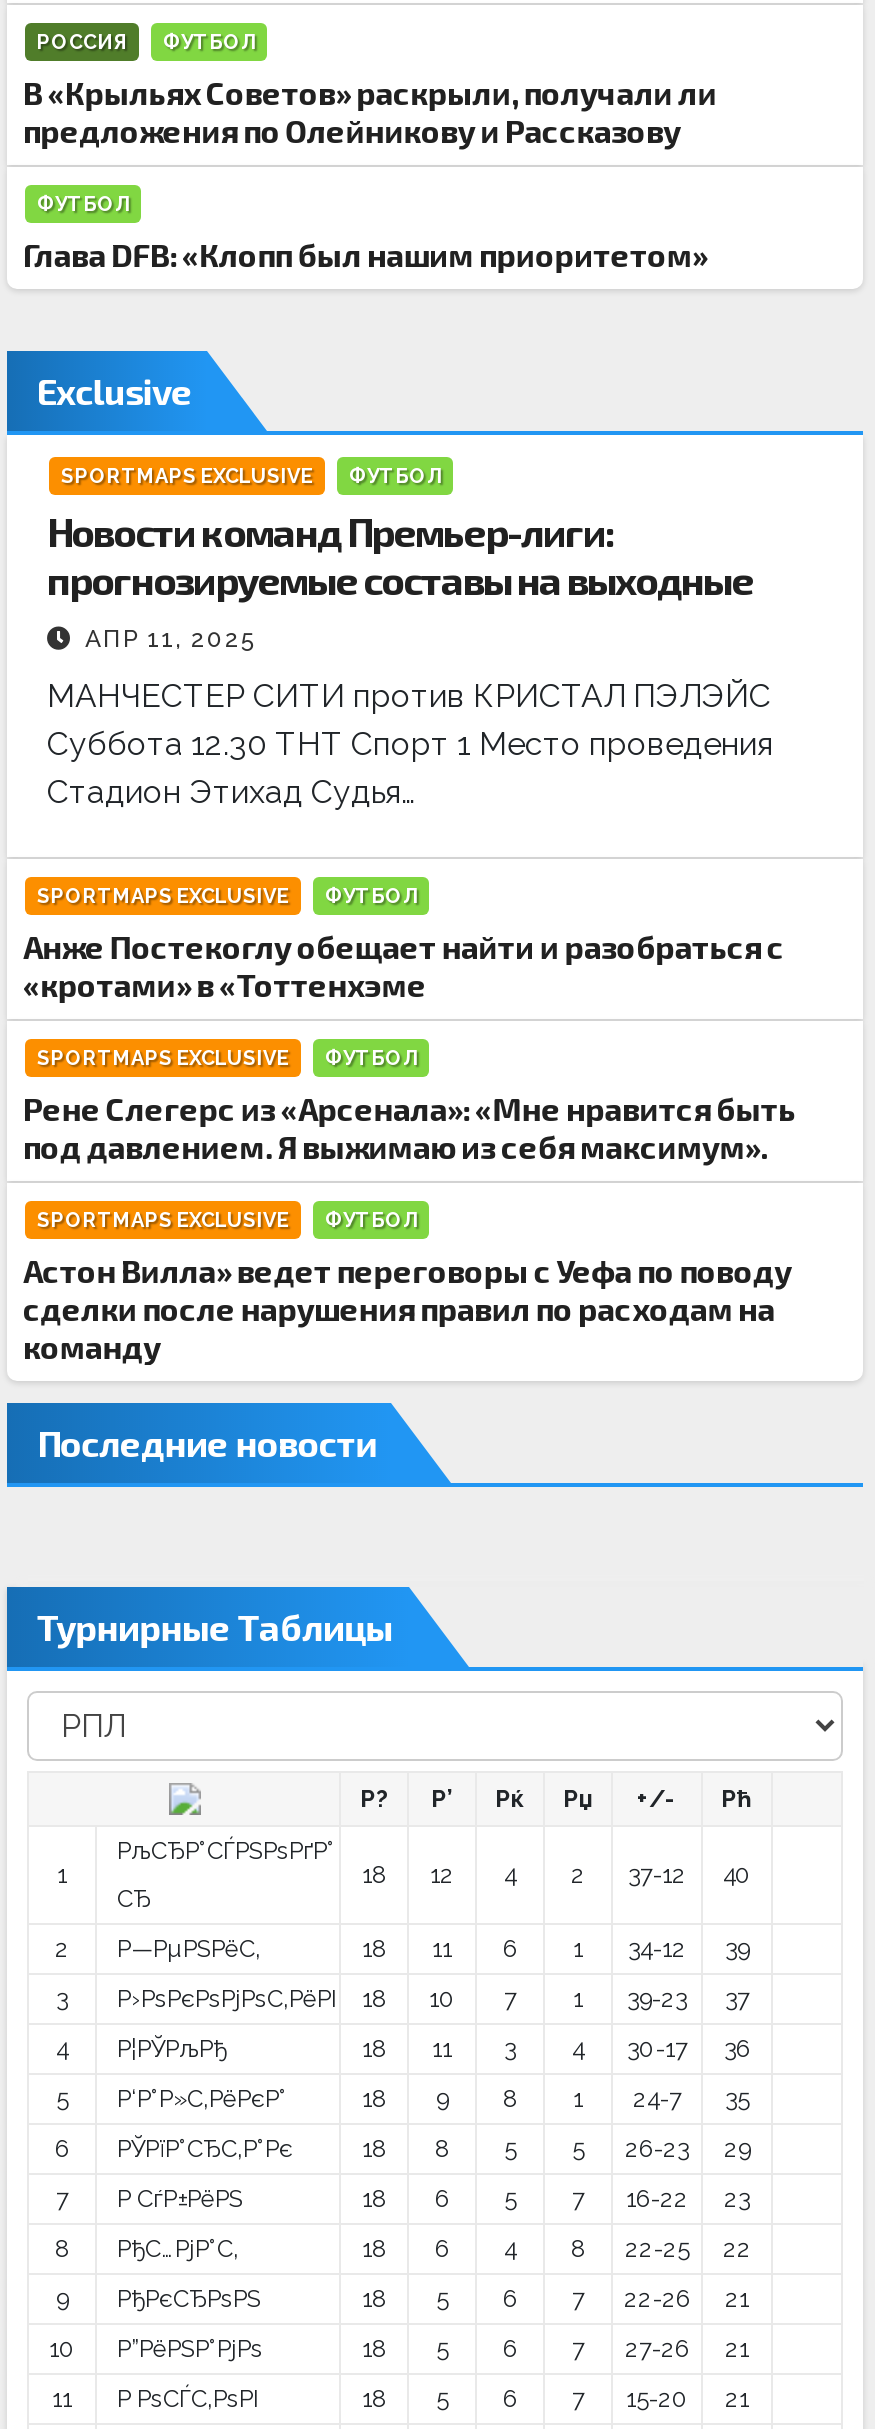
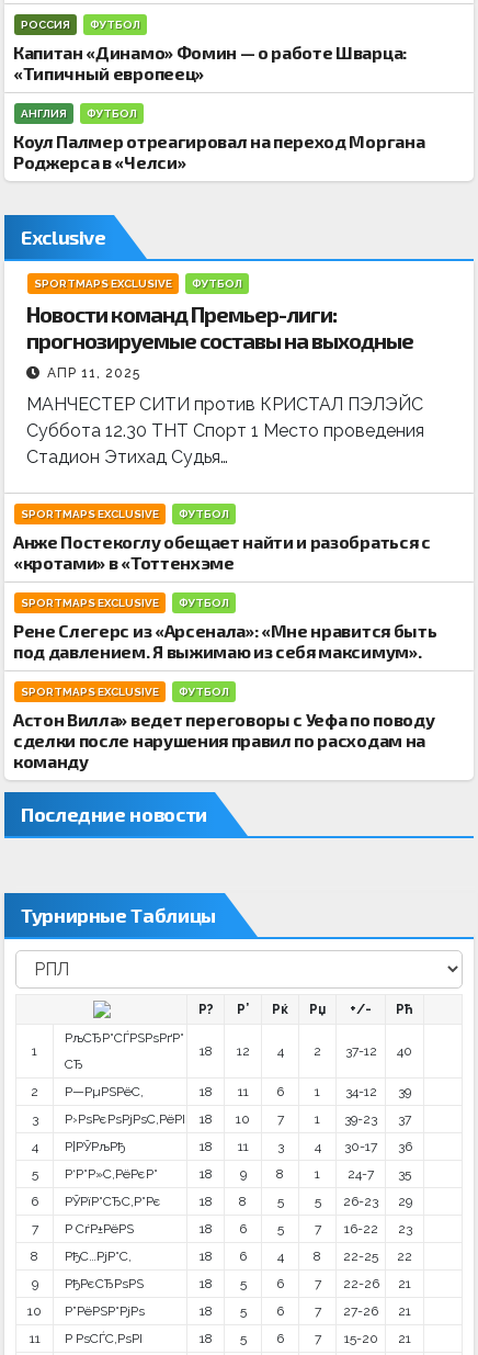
[23,73,717,149] В «Крыльях Советов» раскрыли, получали ли | предложения по Олейникову и Рассказову -> [13,42,407,120] Капитан «Динамо» Фомин — о работе Шварца: | «Типичный европеец» | АНГЛИЯ
[23,235,707,273] Глава DFB: «Клопп был нашим приоритетом» -> [13,131,424,172] Коул Палмер отреагировал на переход Моргана | Роджерса в «Челси»

